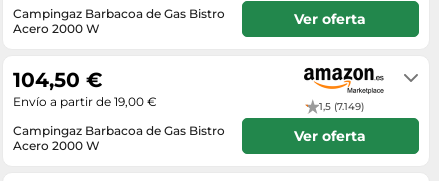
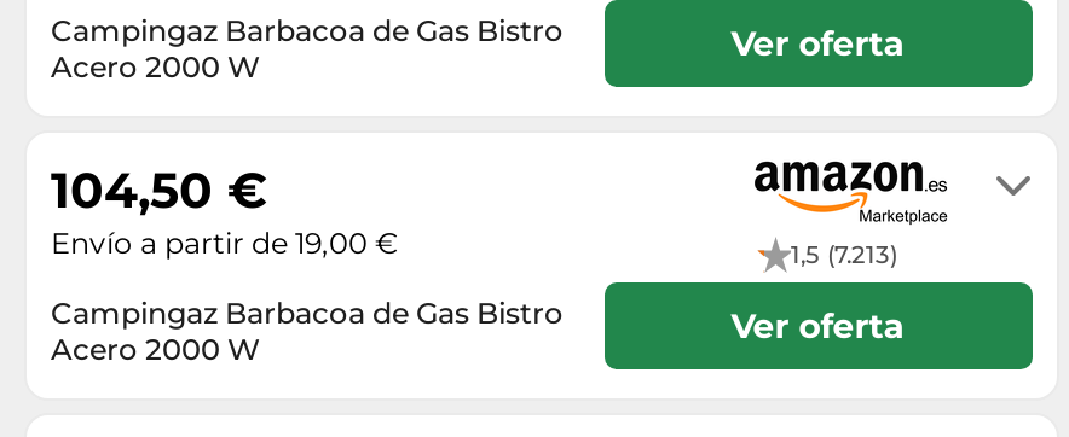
[319,100,364,113] 1,5 (7.149) -> [791,240,897,272] 1,5 (7.213)

